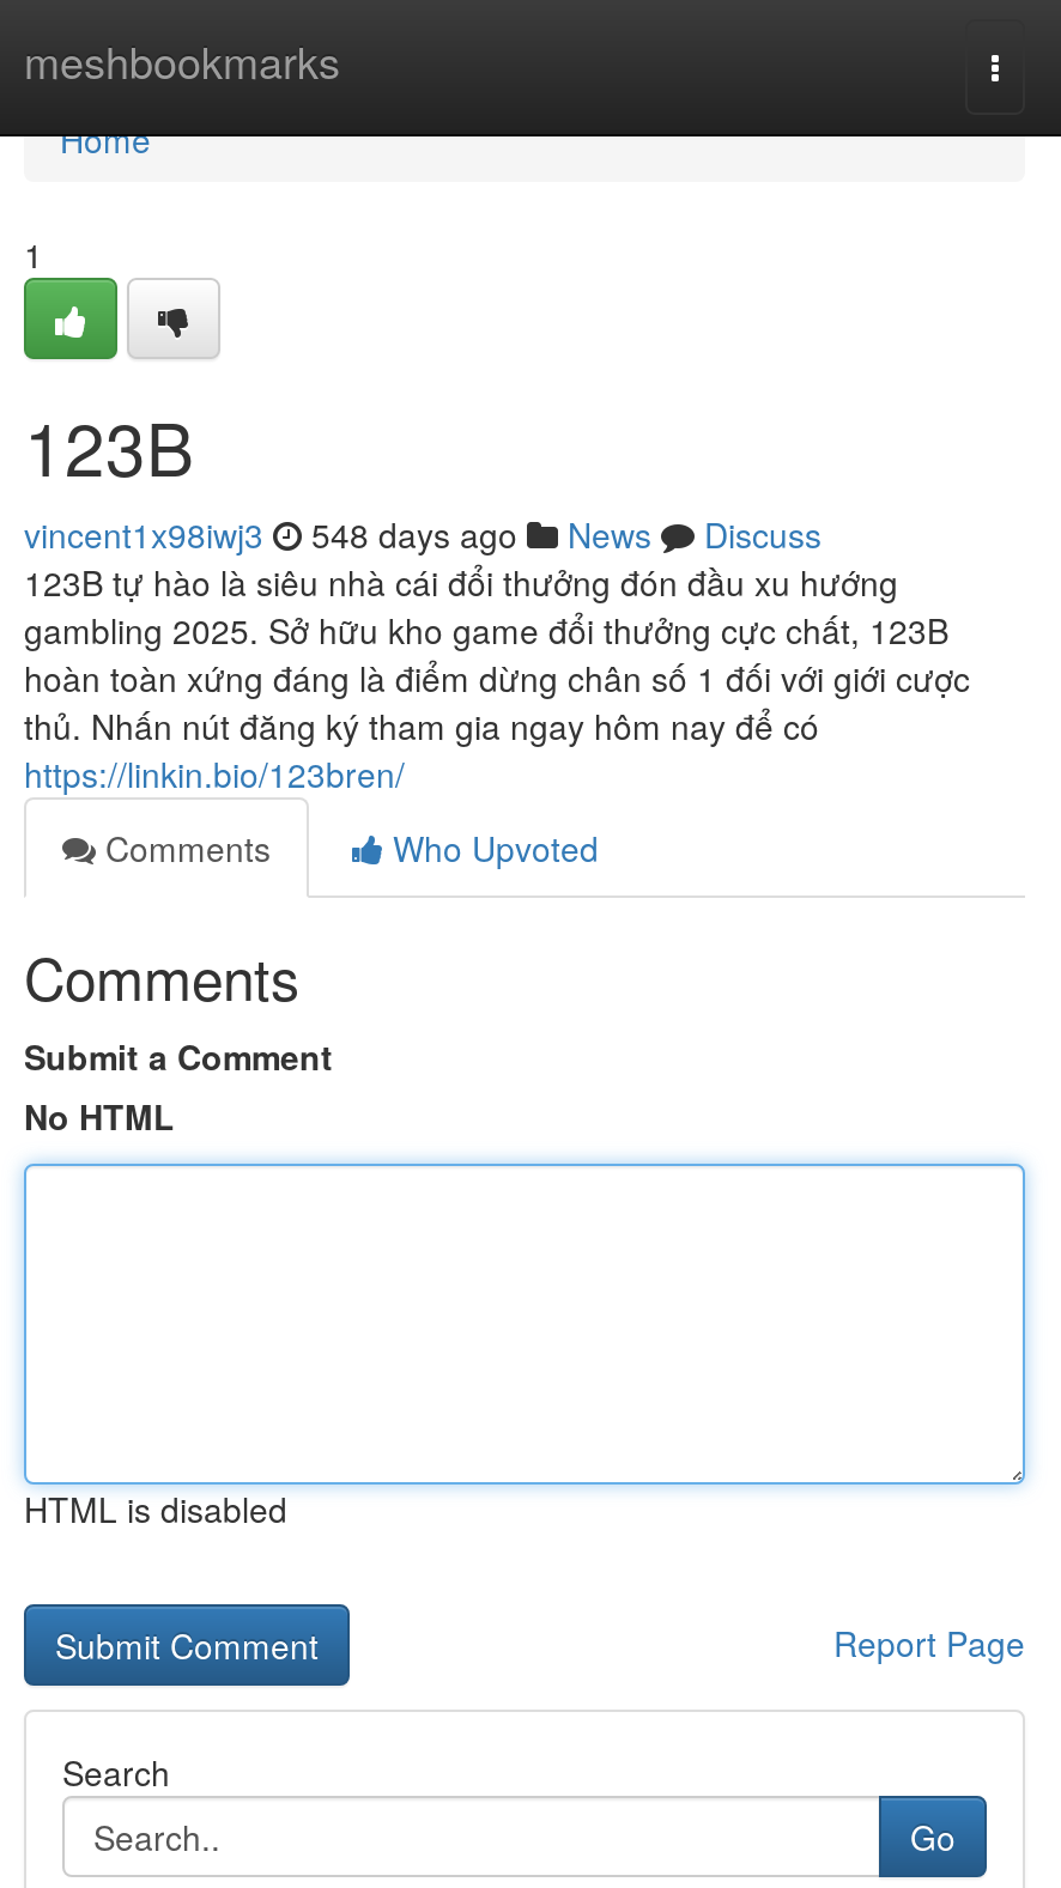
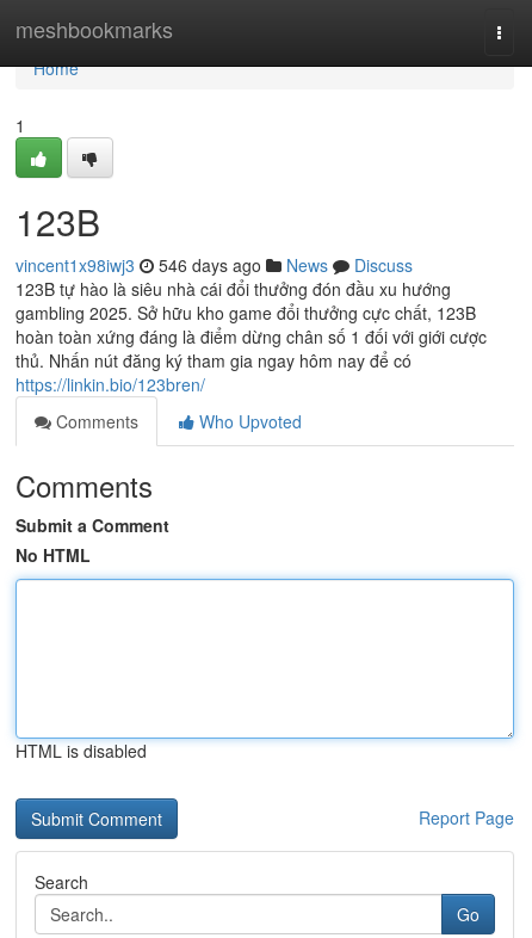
[24,510,821,558] vincent1x98iwj3 548 days ago News Discuss -> [16,253,413,277] vincent1x98iwj3 546 days ago News Discuss

